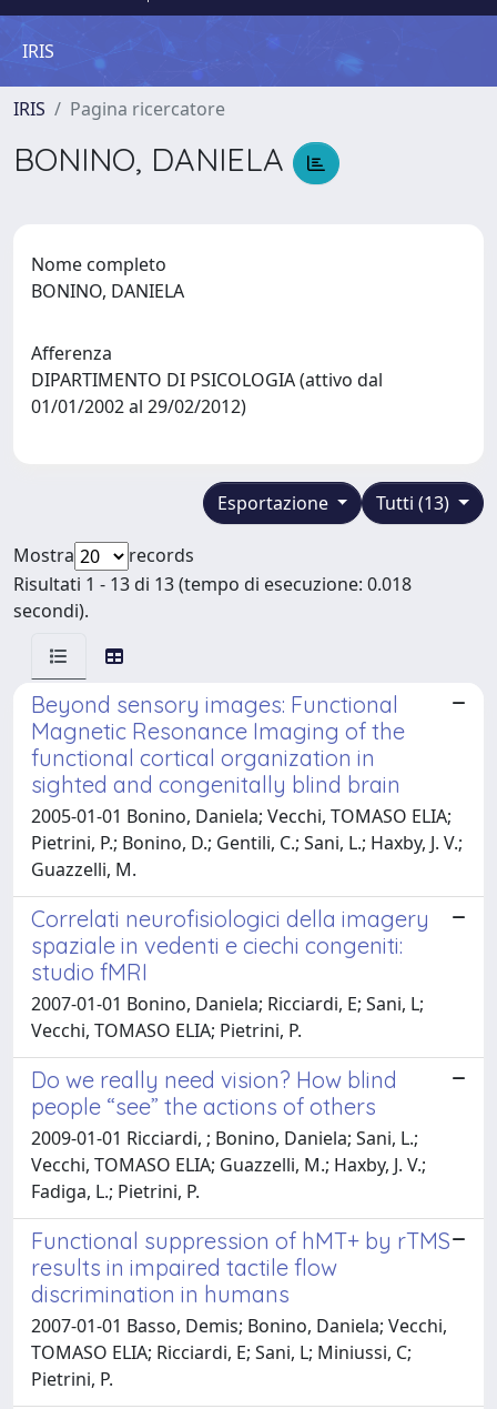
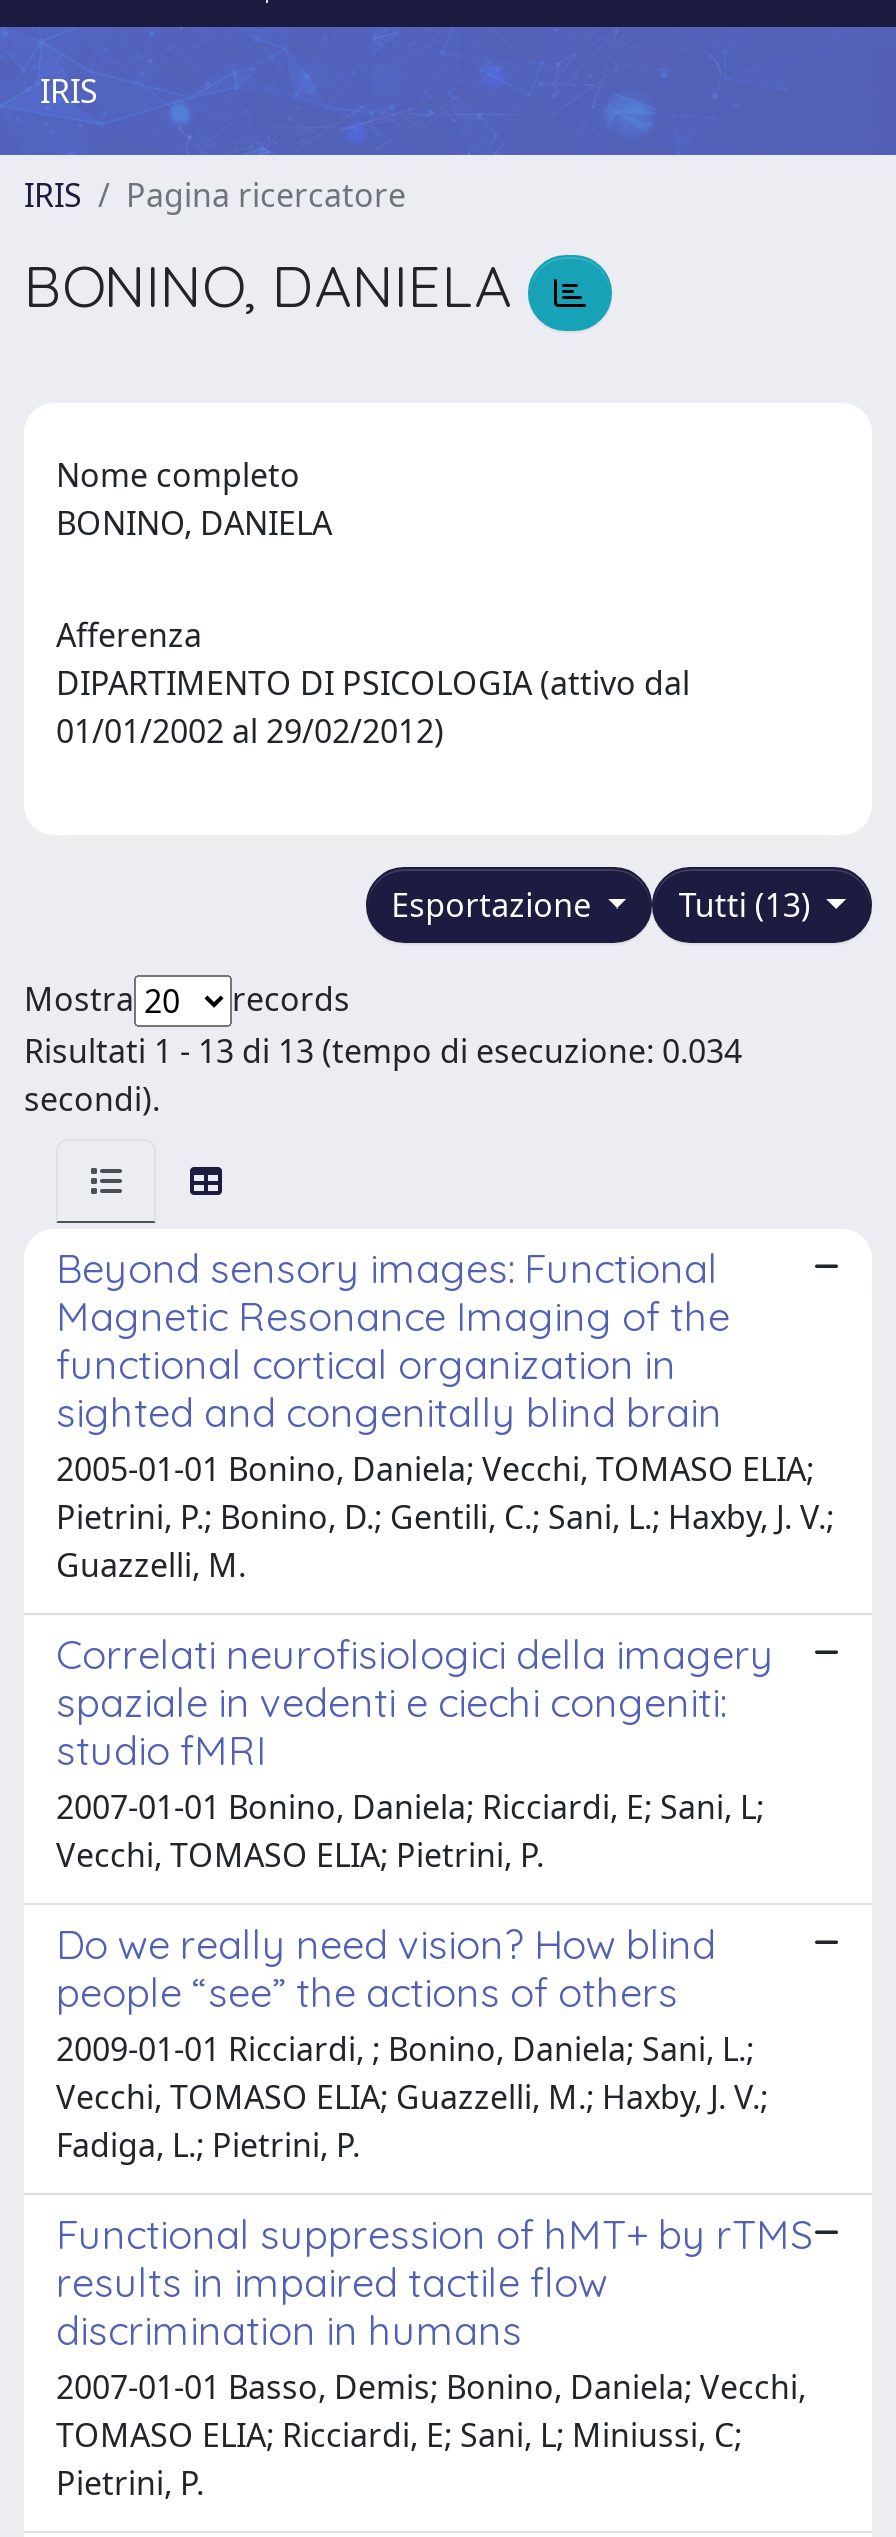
[13,572,412,596] Risultati 1 - 13 di 13 (tempo di esecuzione: 0.018 -> [24,1029,742,1073] Risultati 1 - 13 di 13 (tempo di esecuzione: 0.034

